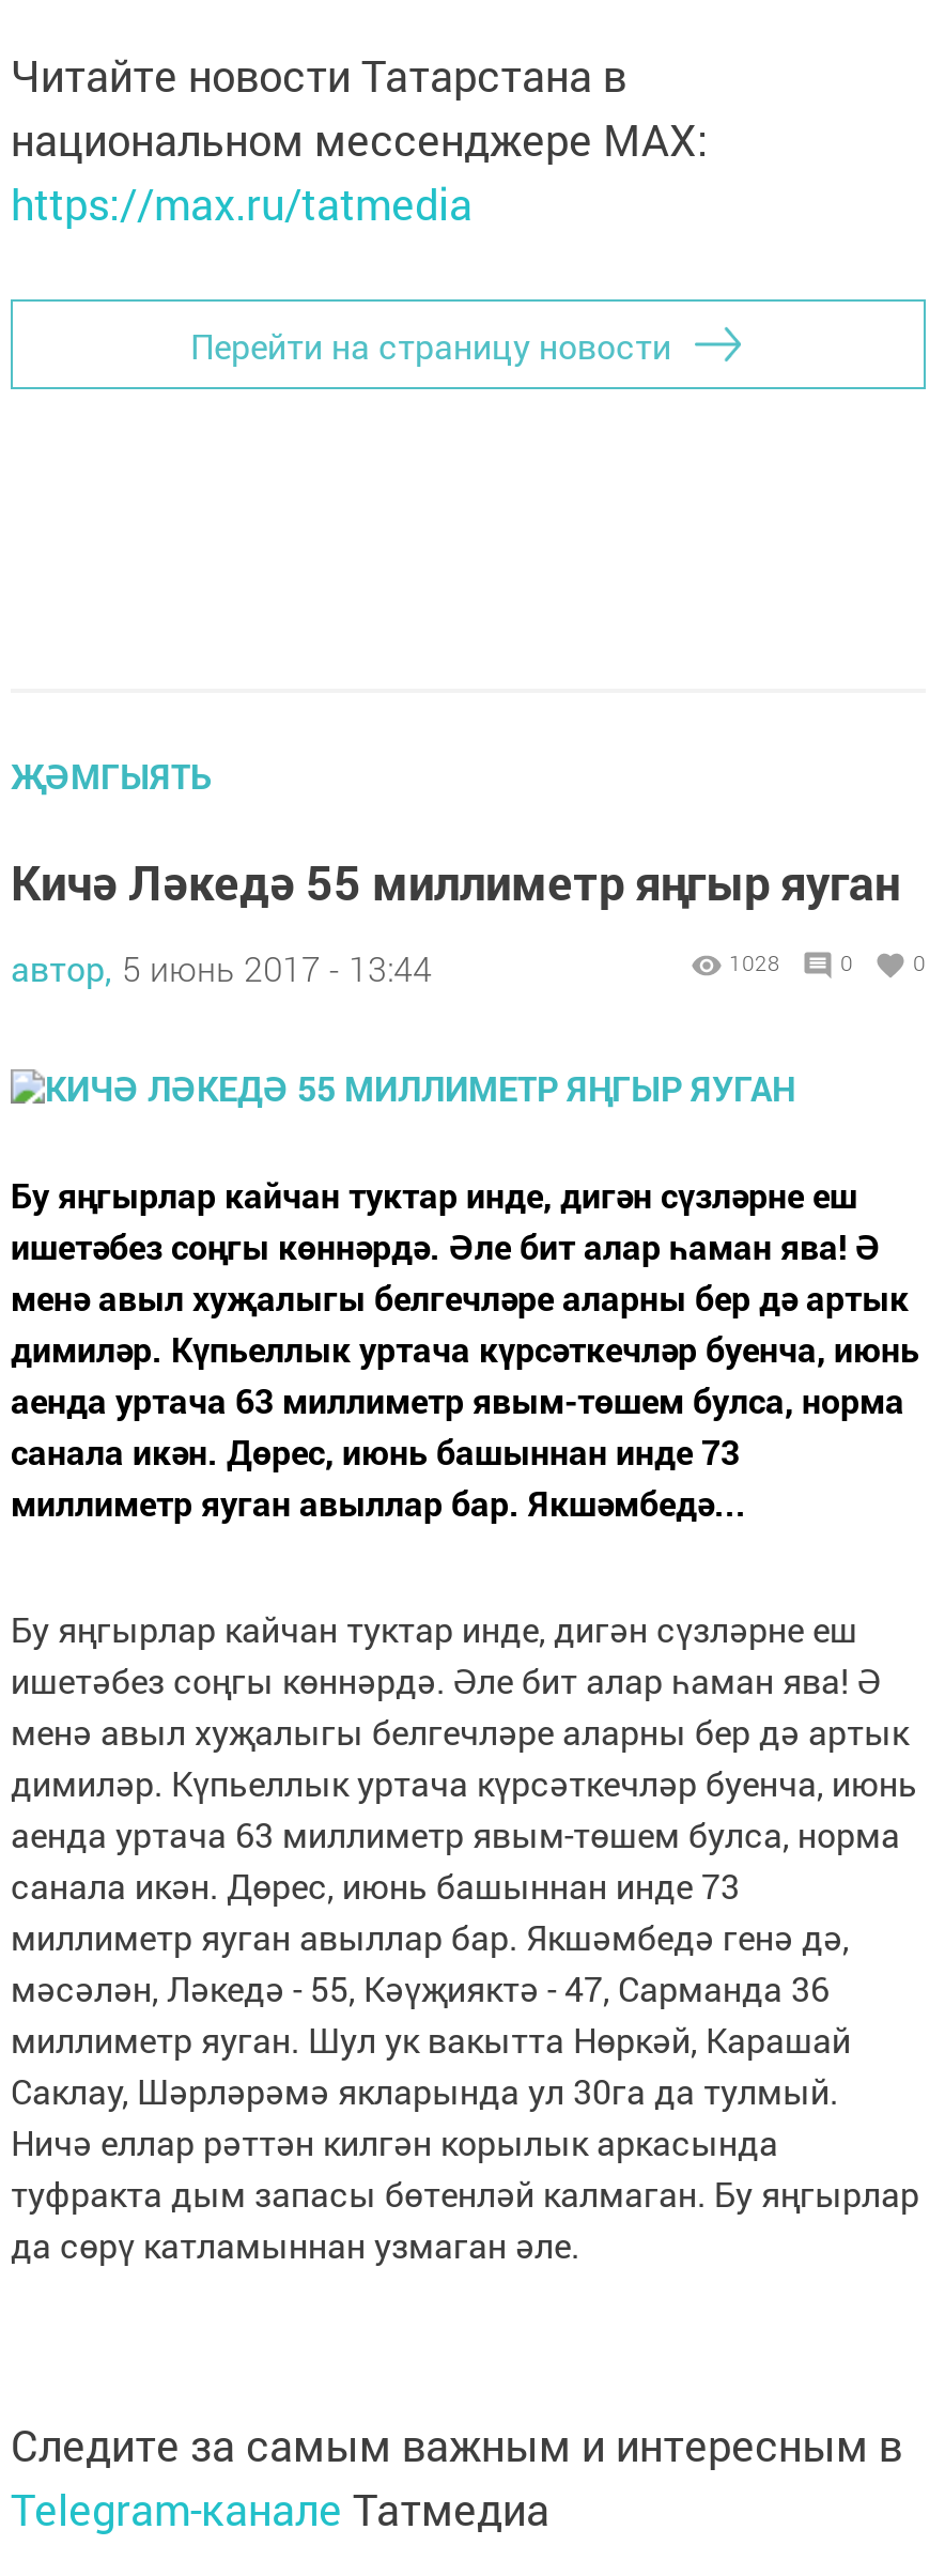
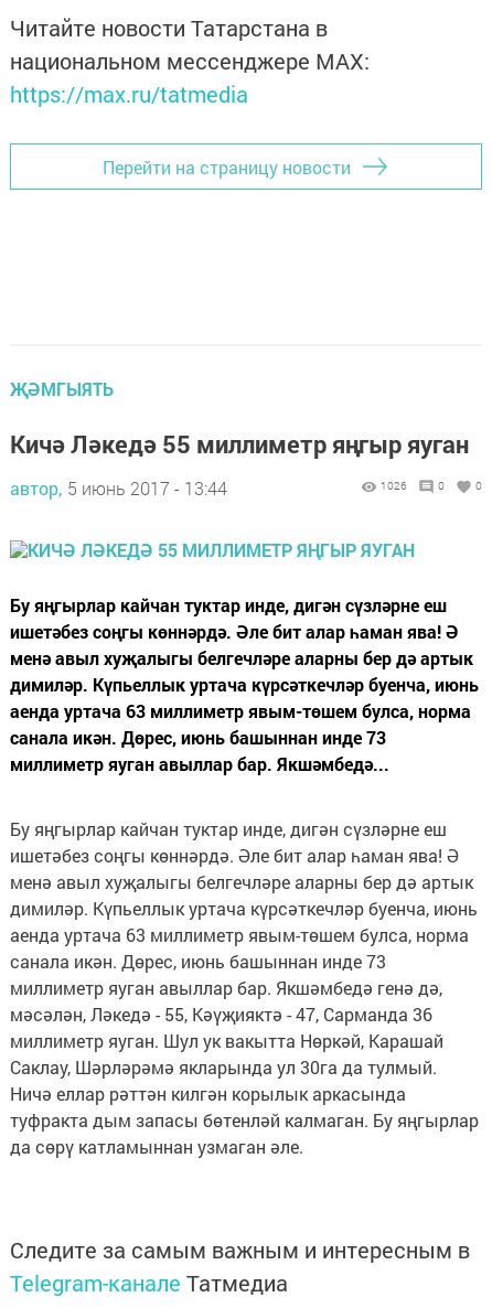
[729,950,780,978] 1028 -> [381,479,407,493] 1026

